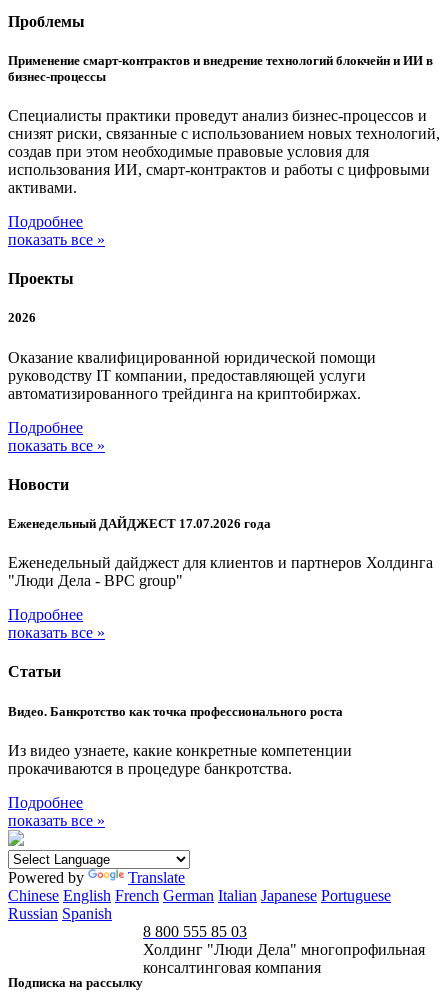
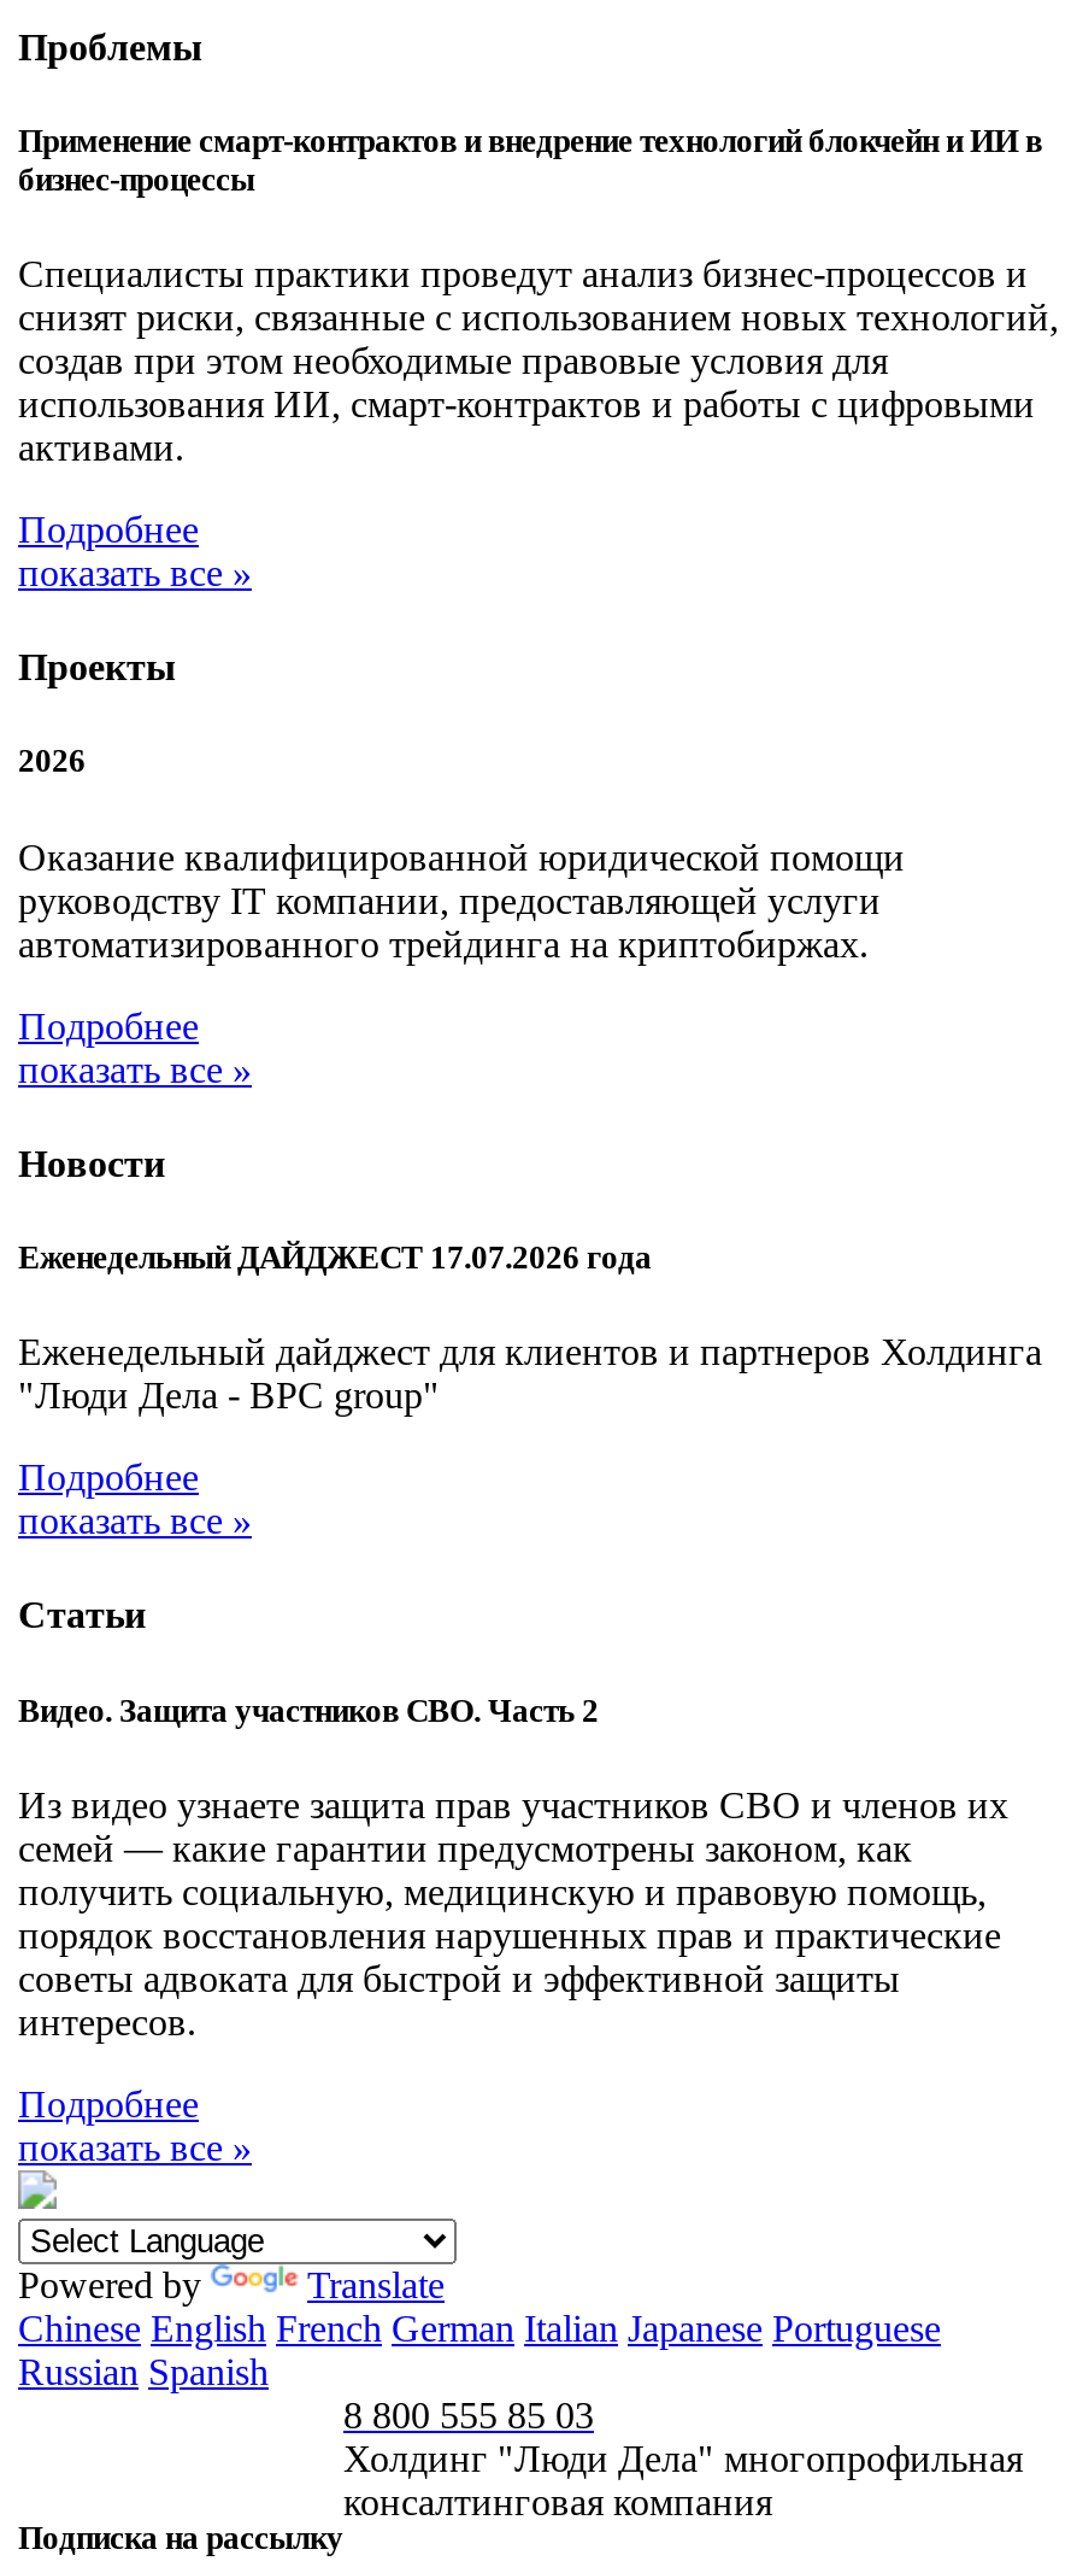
[8,704,343,719] Видео. Банкротство как точка профессионального роста -> [18,1692,599,1728] Видео. Защита участников СВО. Часть 2
[8,742,352,777] Из видео узнаете, какие конкретные компетенции | прокачиваются в процедуре банкротства. -> [18,1784,1008,2042] Из видео узнаете защита прав участников СВО и членов их | семей — какие гарантии предусмотрены законом, как | получить социальную, медицинскую и правовую помощь, | порядок восстановления нарушенных прав и практические | советы адвоката для быстрой и эффективной защиты | интересов.

